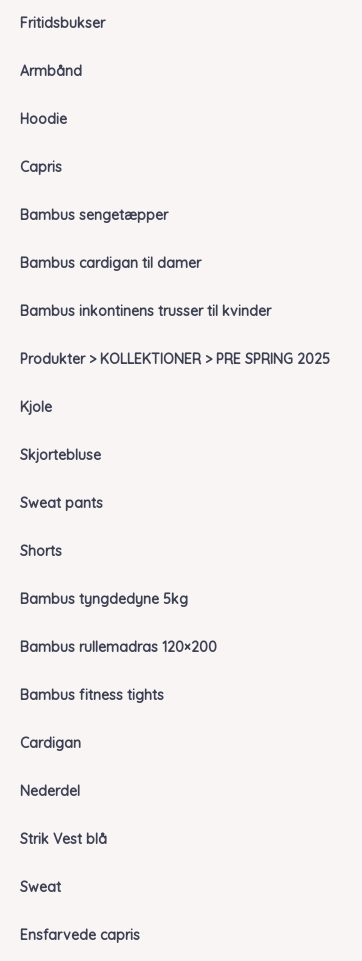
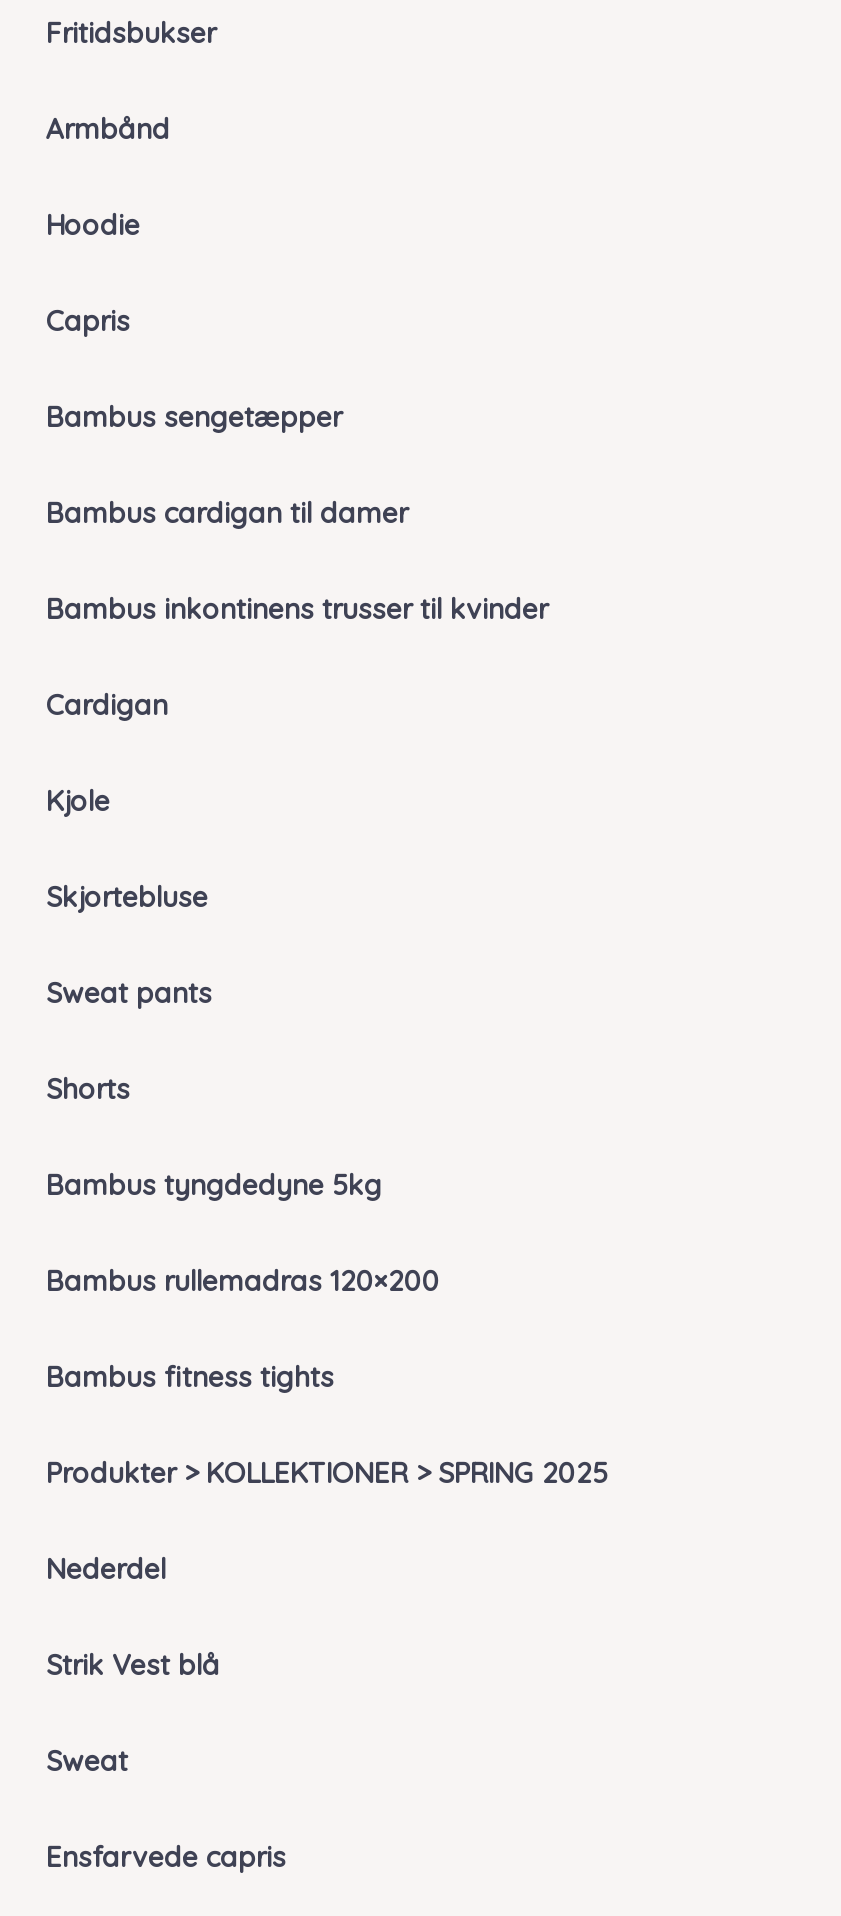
[19,350,329,368] Produkter > KOLLEKTIONER > PRE SPRING 2025 -> none
none -> [46,1455,608,1491] Produkter > KOLLEKTIONER > SPRING 2025
moved [19,734,80,752] -> [46,687,168,723]: Cardigan

